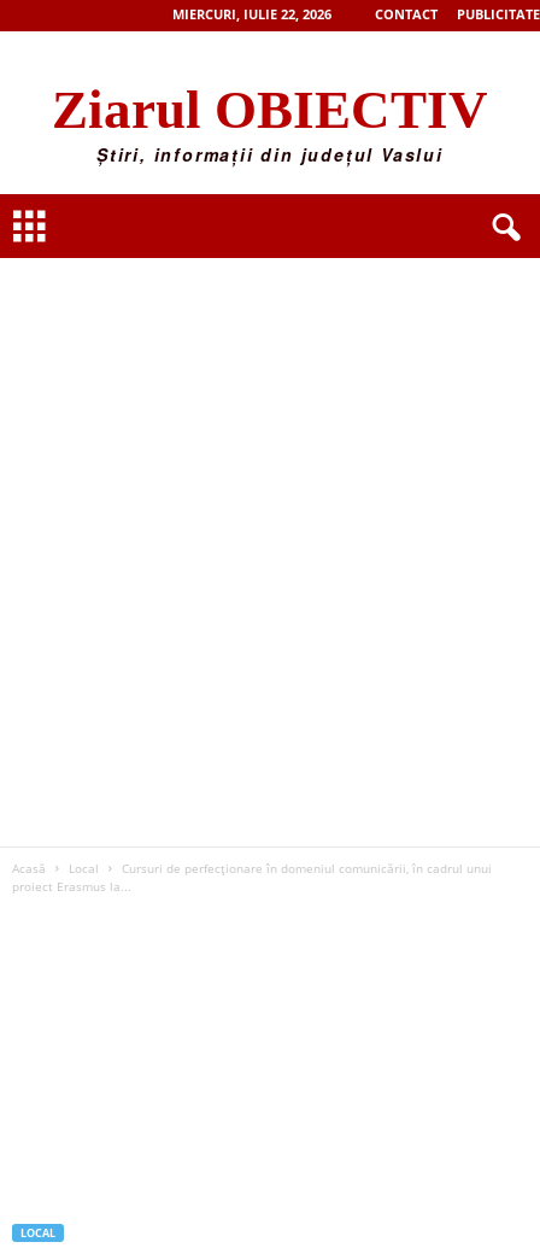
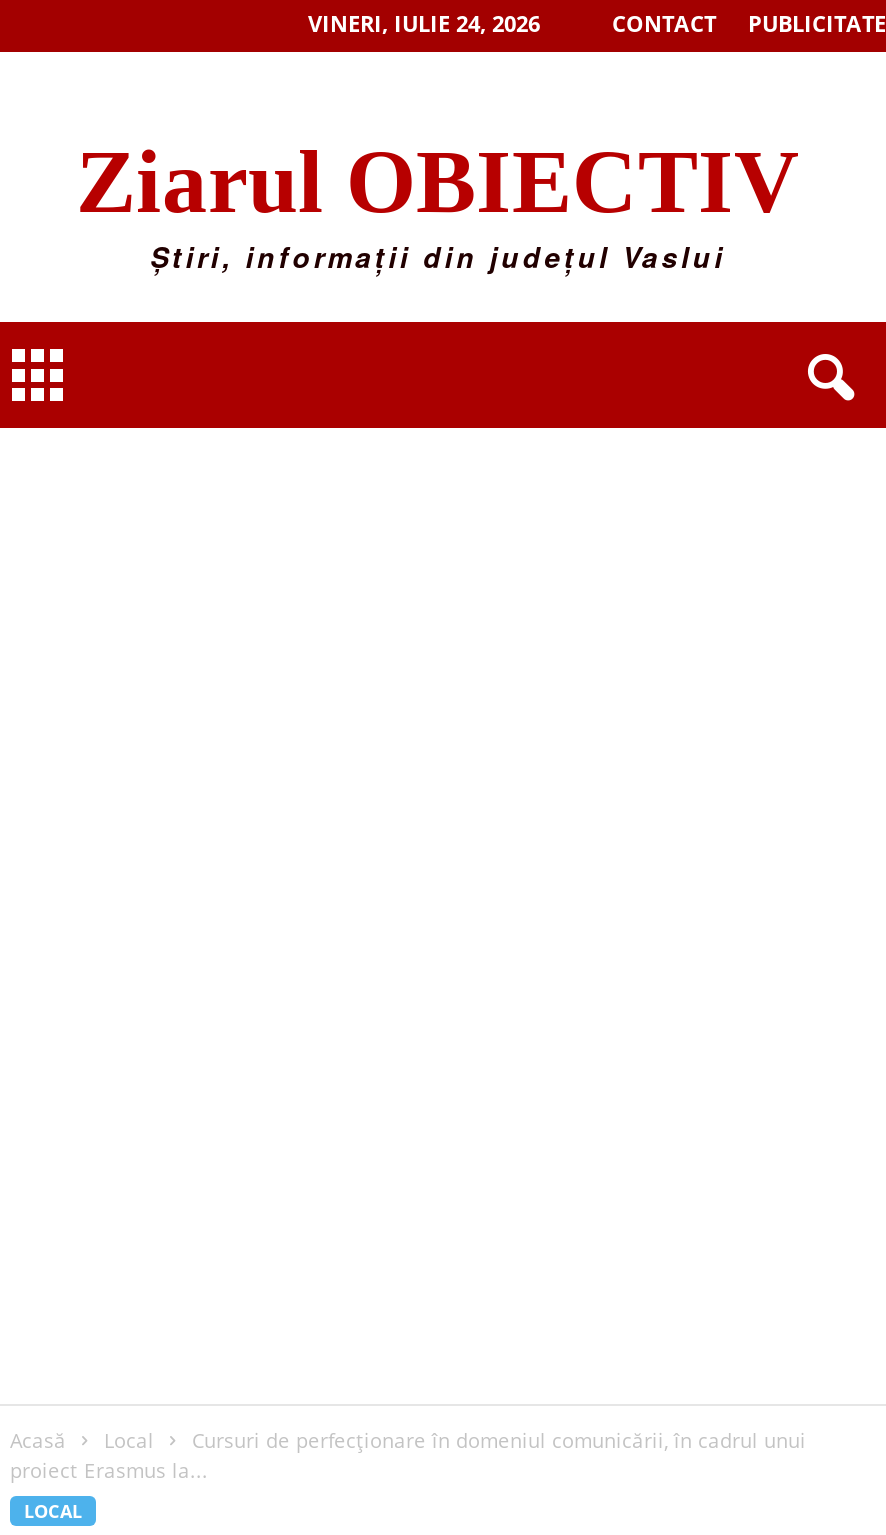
[172,5,331,23] MIERCURI, IULIE 22, 2026 -> [308,8,540,38] VINERI, IULIE 24, 2026

